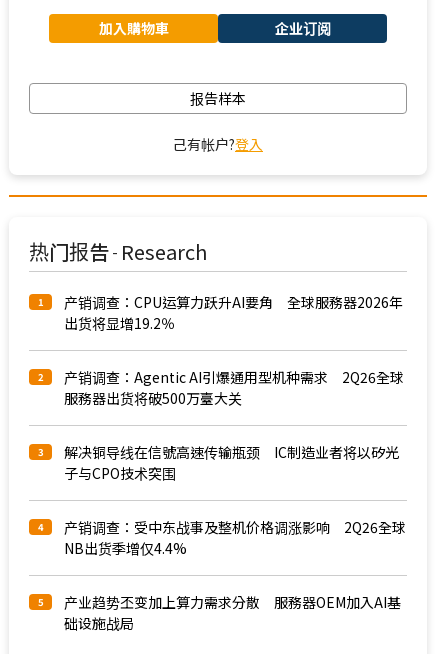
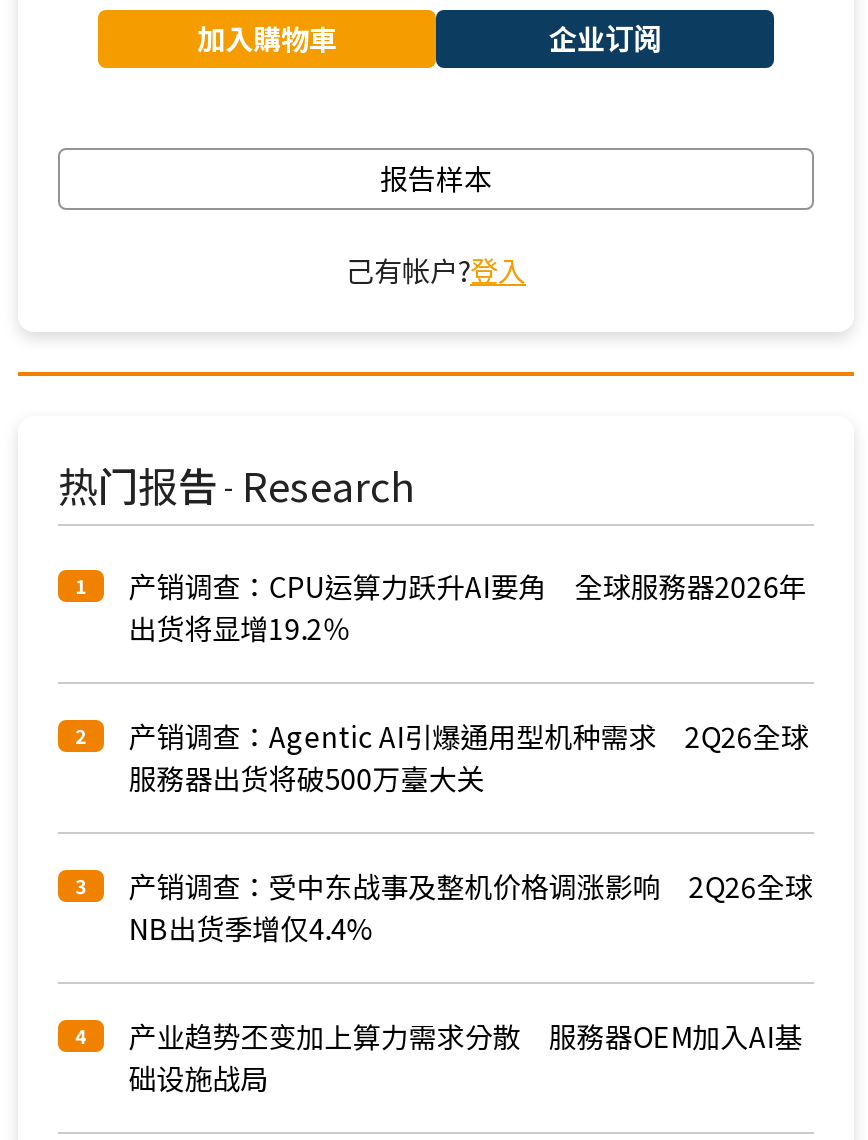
[38,442,399,534] 解决铜导线在信號高速传输瓶颈 IC制造业者将以矽光 | 子与CPO技术突围 | 4 -> none
[38,592,401,612] 5 产业趋势丕变加上算力需求分散 服務器OEM加入AI基 -> [75,1016,802,1056] 4 产业趋势丕变加上算力需求分散 服務器OEM加入AI基

